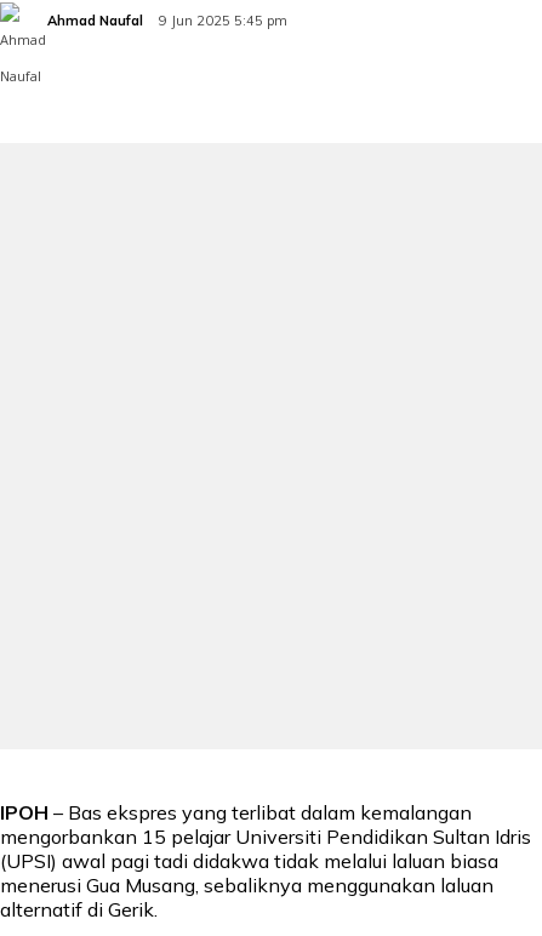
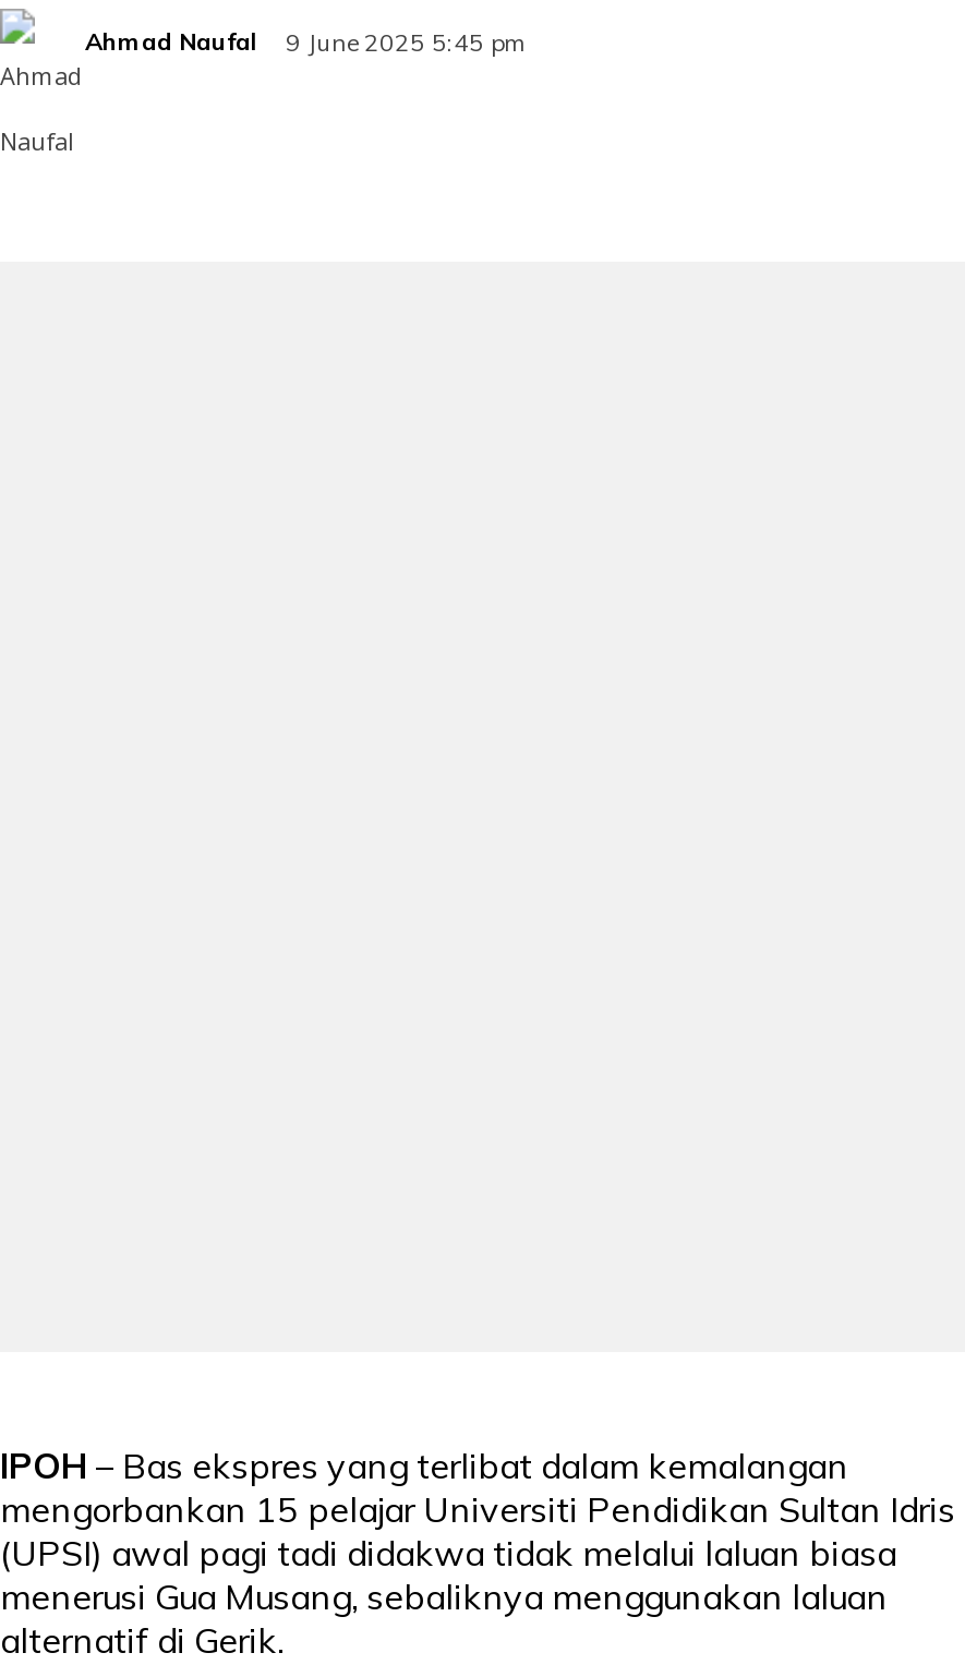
[47,12,287,29] Ahmad Naufal 9 Jun 2025 5:45 pm -> [85,25,528,57] Ahmad Naufal 9 June 2025 5:45 pm

